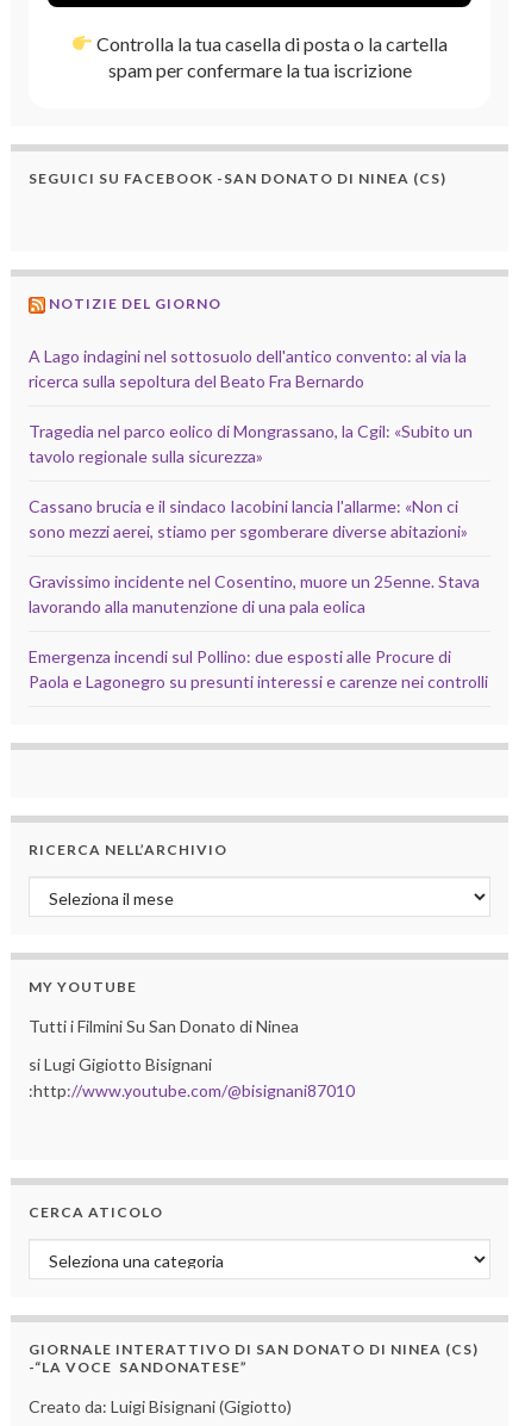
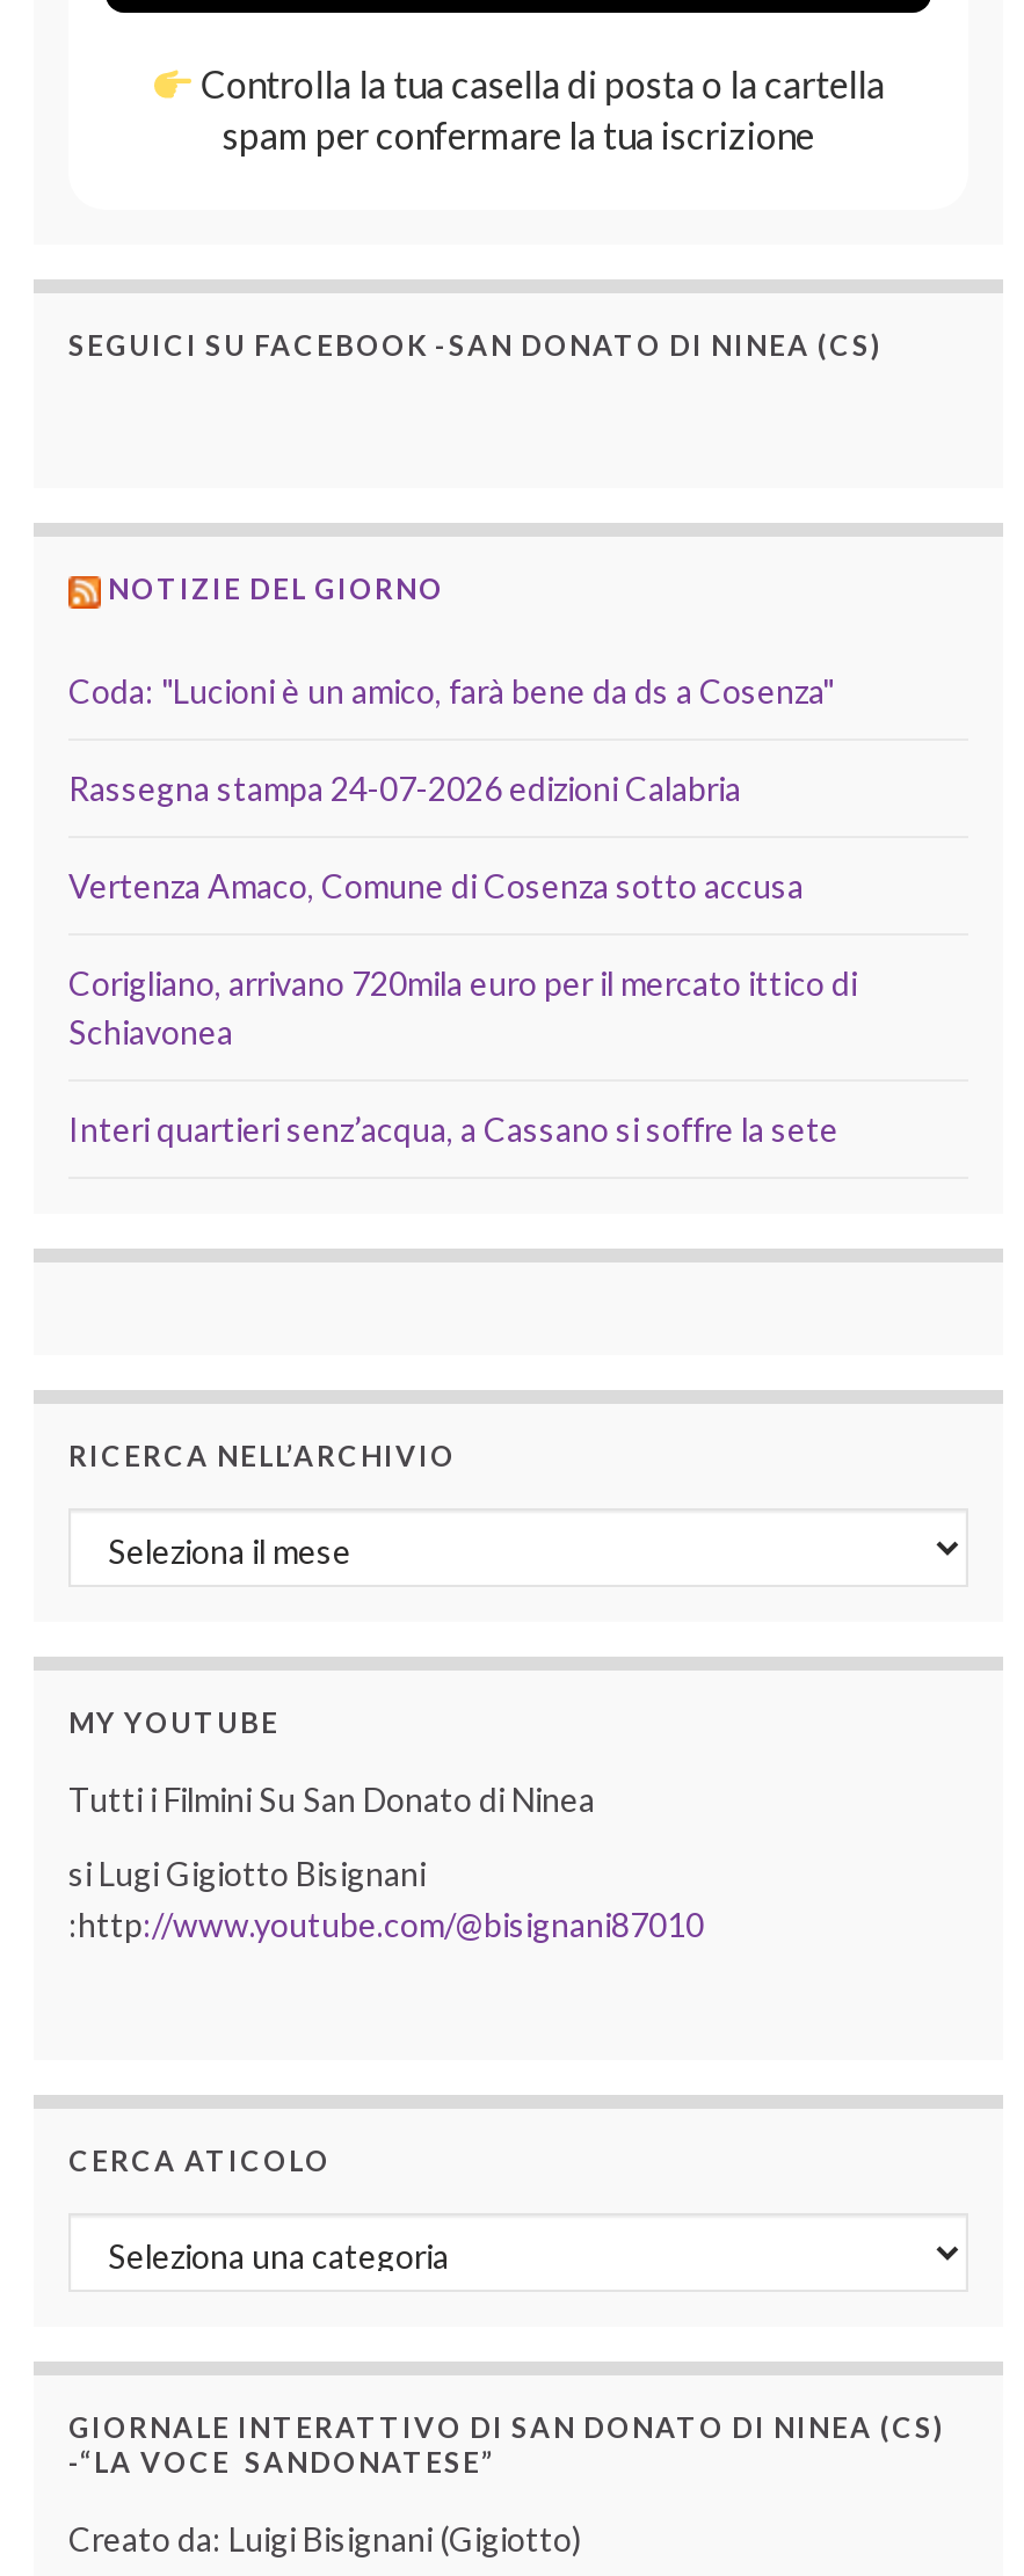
[29,345,467,391] A Lago indagini nel sottosuolo dell'antico convento: al via la | ricerca sulla sepoltura del Beato Fra Bernardo -> [68,671,834,711] Coda: "Lucioni è un amico, farà bene da ds a Cosenza"
[29,420,473,466] Tragedia nel parco eolico di Mongrassano, la Cgil: «Subito un | tavolo regionale sulla sicurezza» -> [68,769,741,808] Rassegna stampa 24-07-2026 edizioni Calabria
[29,496,468,541] Cassano brucia e il sindaco Iacobini lancia l'allarme: «Non ci | sono mezzi aerei, stiamo per sgomberare diverse abitazioni» -> [68,866,804,906] Vertenza Amaco, Comune di Cosenza sotto accusa
[29,571,480,616] Gravissimo incidente nel Cosentino, muore un 25enne. Stava | lavorando alla manutenzione di una pala eolica -> [68,964,857,1052] Corigliano, arrivano 720mila euro per il mercato ittico di | Schiavonea
[29,646,488,691] Emergenza incendi sul Pollino: due esposti alle Procure di | Paola e Lagonegro su presunti interessi e carenze nei controlli -> [68,1110,838,1149] Interi quartieri senz’acqua, a Cassano si soffre la sete

